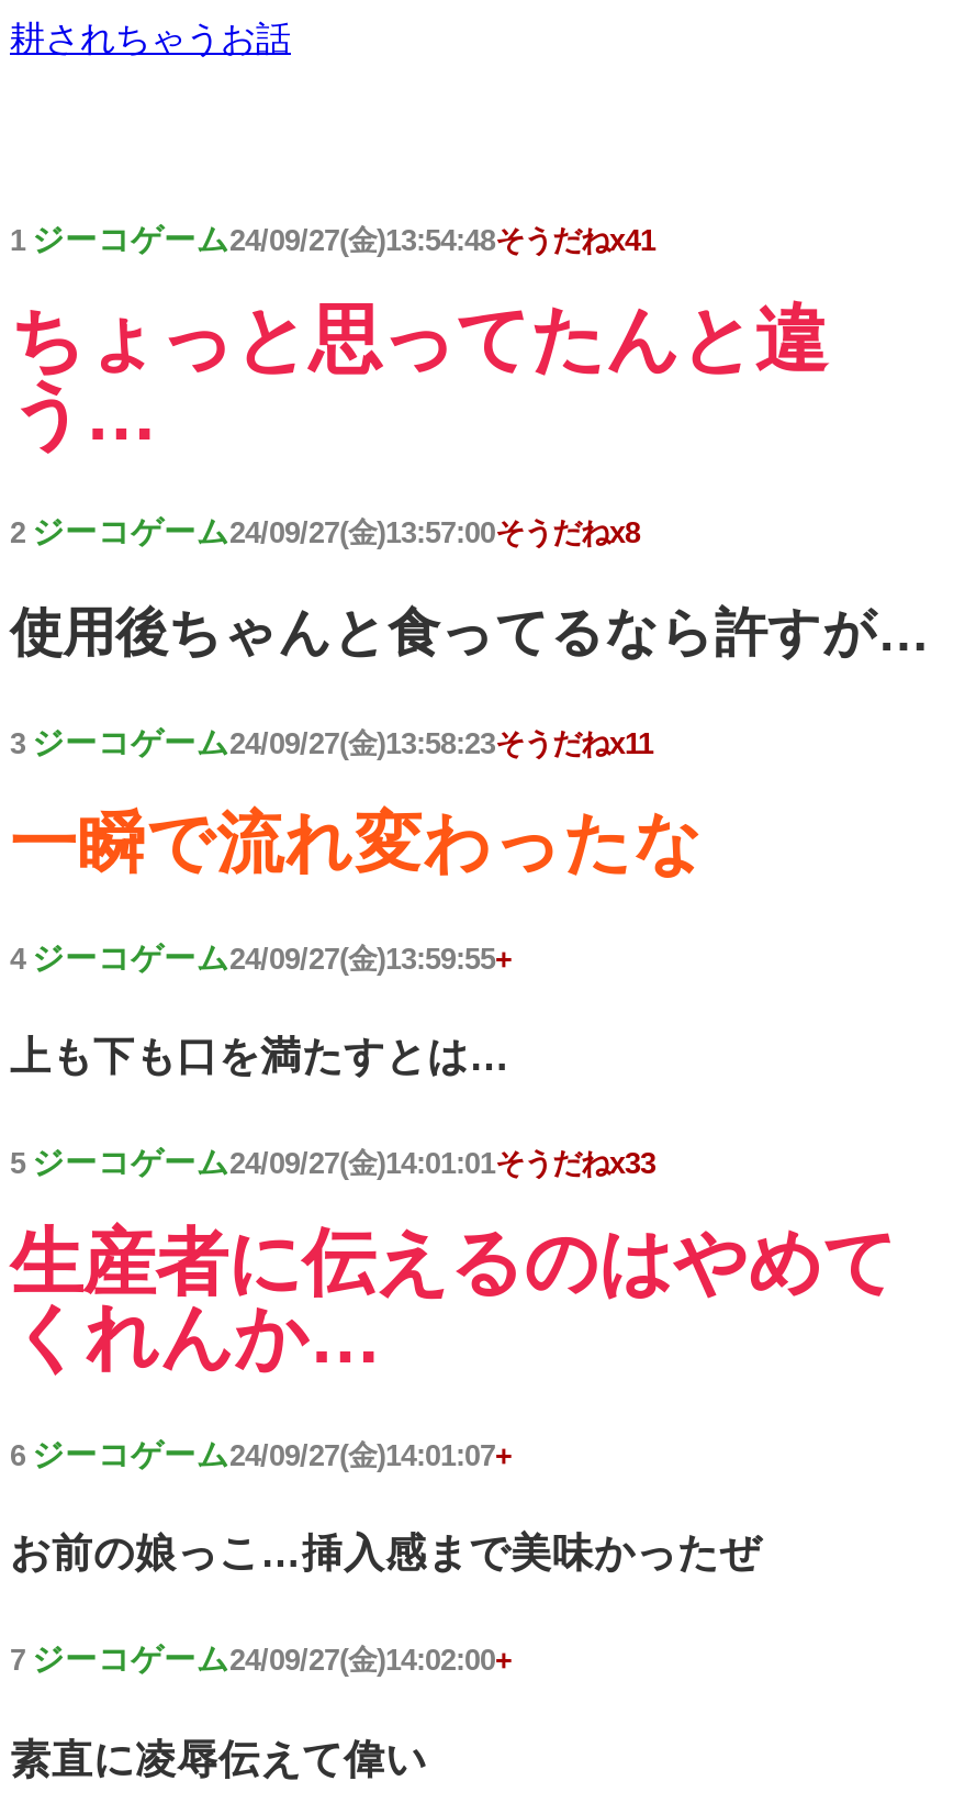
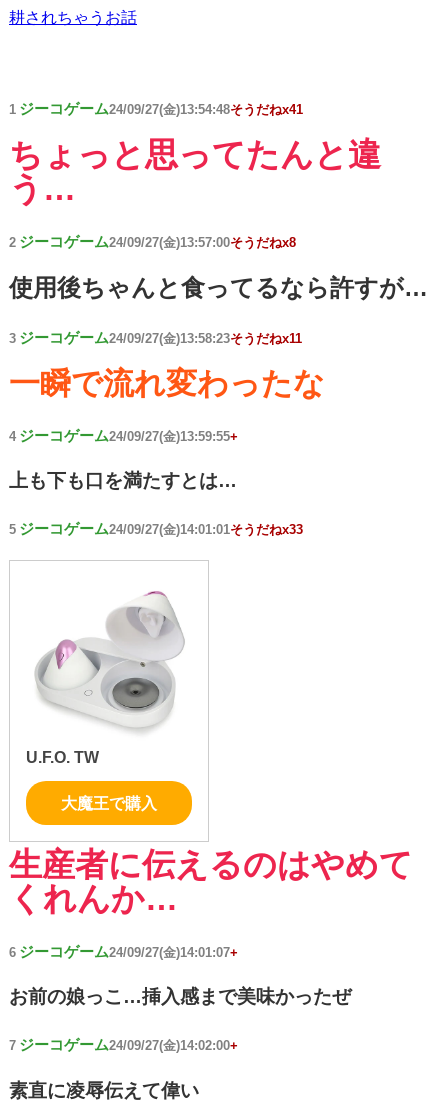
none -> [26,591,185,811] [image] | U.F.O. TW | 大魔王で購入

